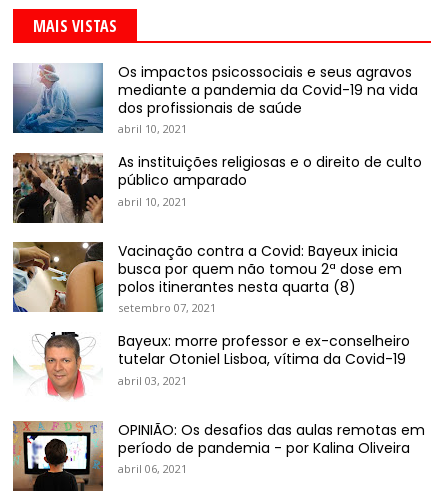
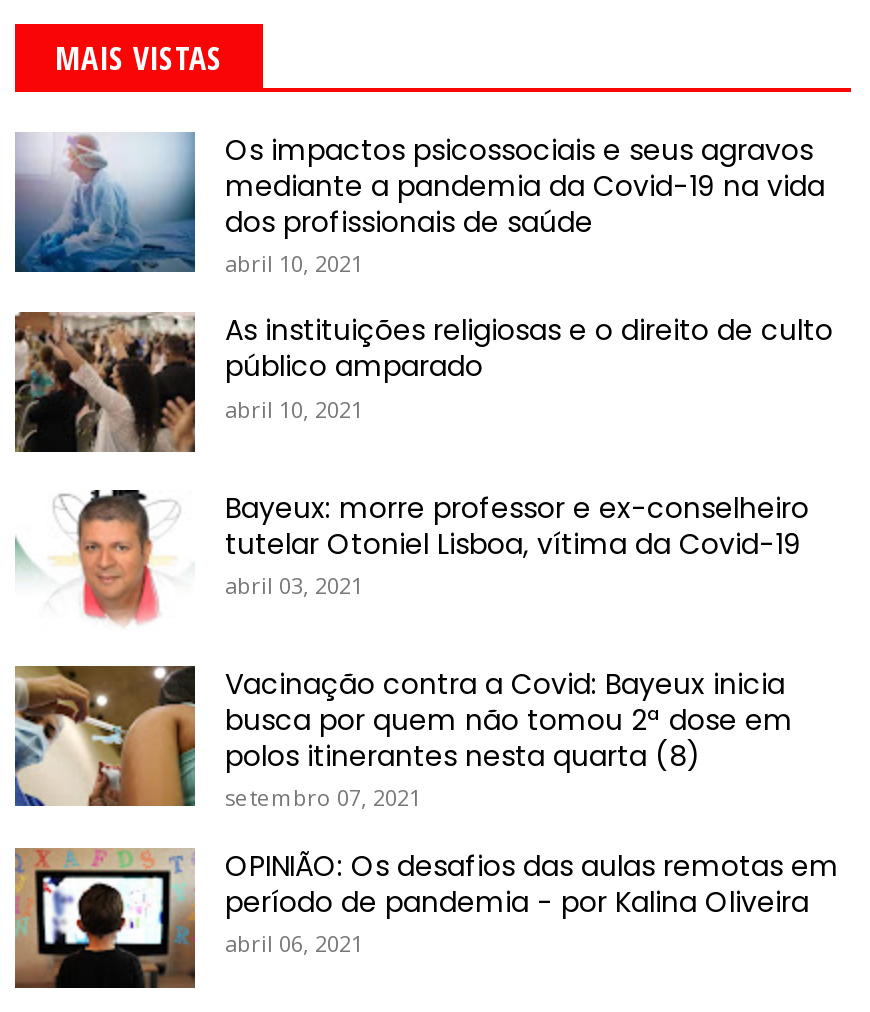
moved [11,240,402,315] -> [11,662,793,813]: [image] | Vacinação contra a Covid: Bayeux inicia | busca por quem não tomou 2ª dose em | polos itinerantes nesta quarta (8) | setembro 07, 2021
moved [13,331,410,400] -> [15,487,809,628]: [image] | Bayeux: morre professor e ex-conselheiro | tutelar Otoniel Lisboa, vítima da Covid-19 | abril 03, 2021

